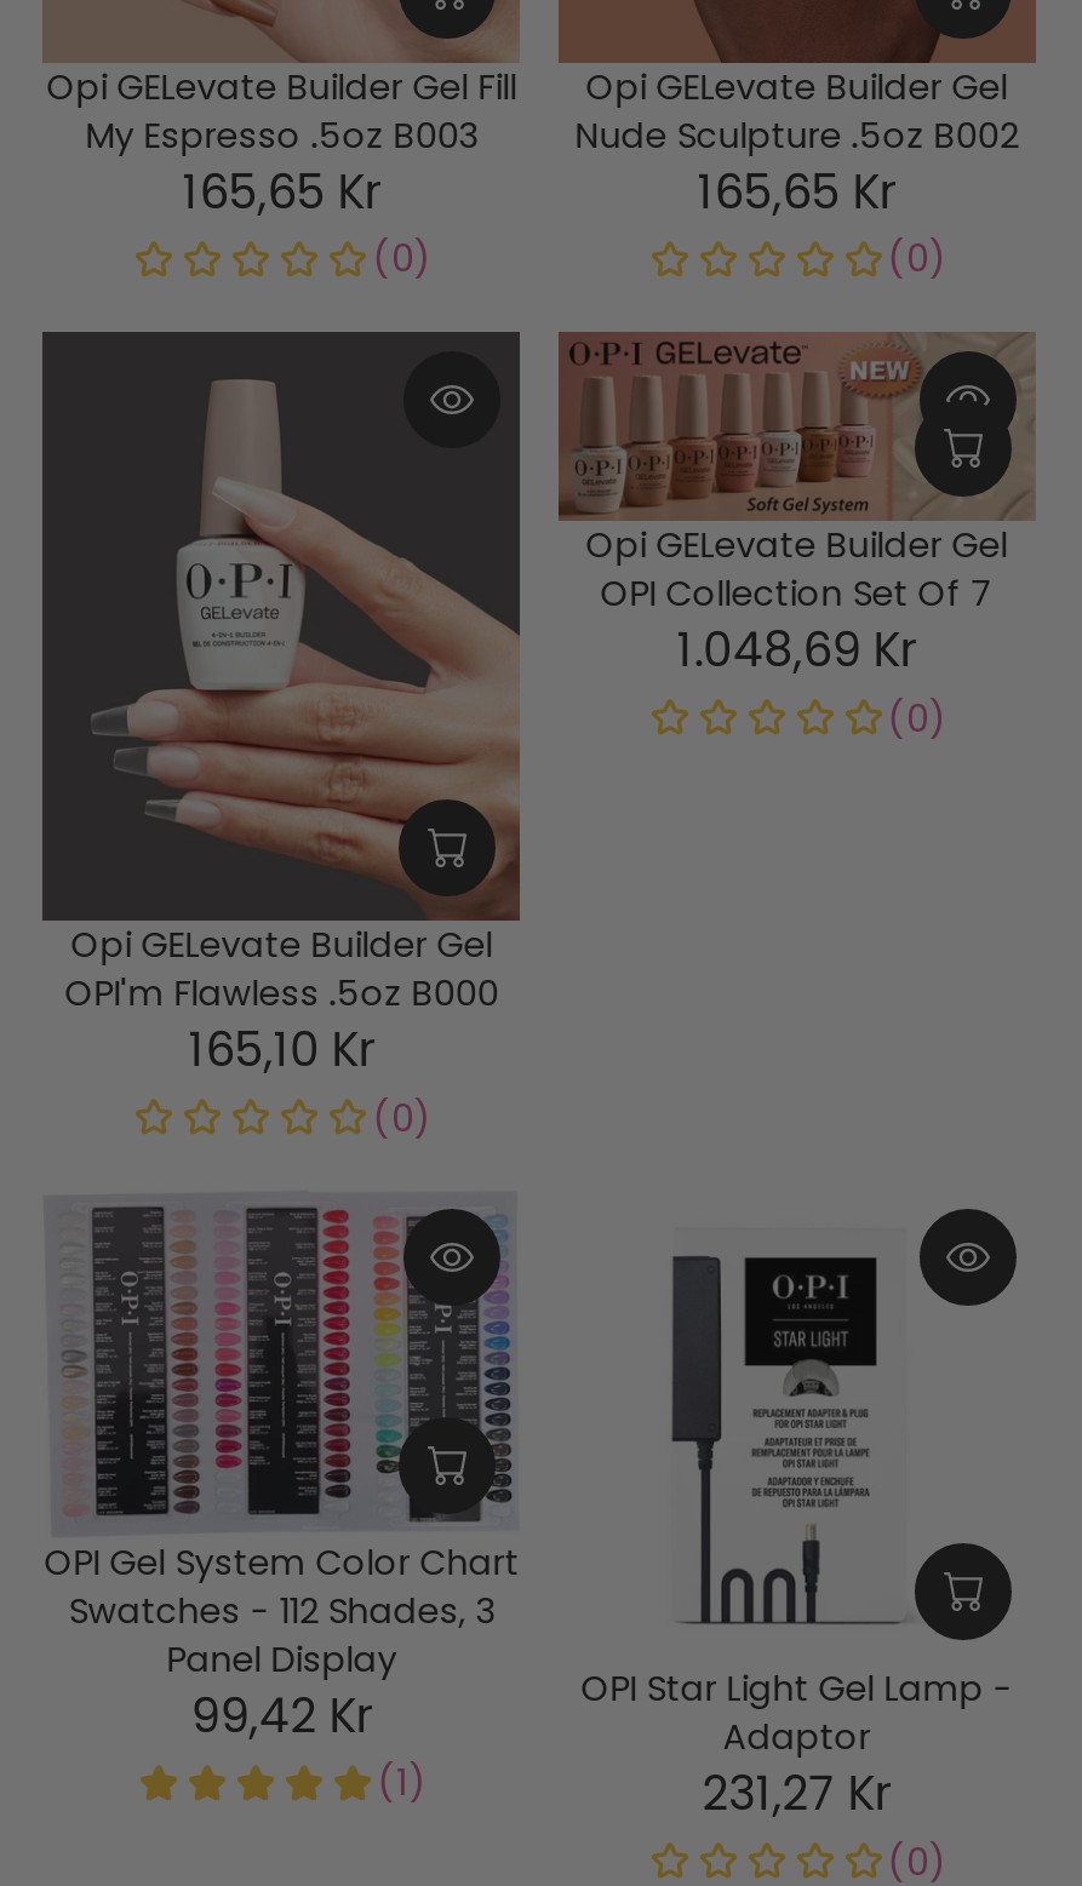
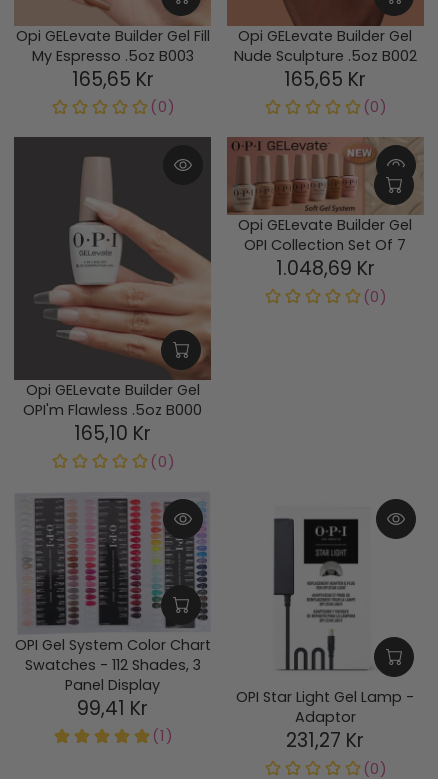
[191,1683,372,1749] 99,42 Kr -> [77,695,148,722] 99,41 Kr

